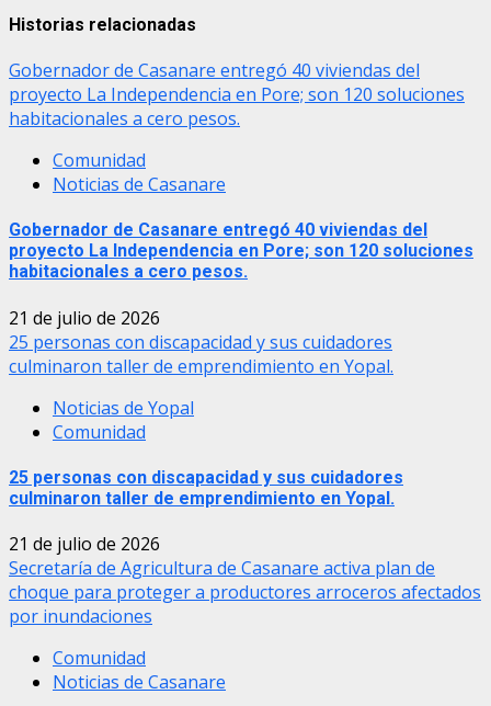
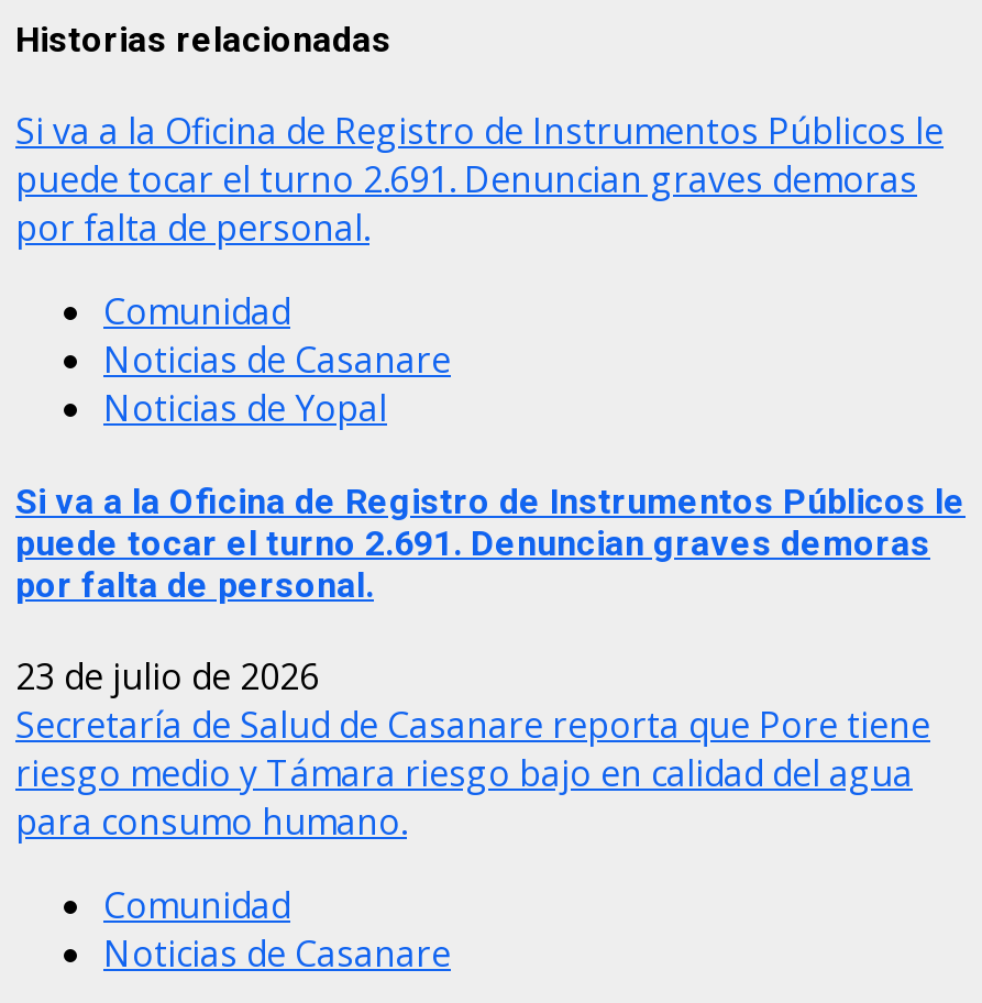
[9,58,465,131] Gobernador de Casanare entregó 40 viviendas del | proyecto La Independencia en Pore; son 120 soluciones | habitacionales a cero pesos. -> [15,107,944,252] Si va a la Oficina de Registro de Instrumentos Públicos le | puede tocar el turno 2.691. Denuncian graves demoras | por falta de personal.
[9,220,473,378] Gobernador de Casanare entregó 40 viviendas del | proyecto La Independencia en Pore; son 120 soluciones | habitacionales a cero pesos. | 21 de julio de 2026 | 25 personas con discapacidad y sus cuidadores | culminaron taller de emprendimiento en Yopal. -> none
[9,420,481,628] Comunidad | 25 personas con discapacidad y sus cuidadores | culminaron taller de emprendimiento en Yopal. | 21 de julio de 2026 | Secretaría de Agricultura de Casanare activa plan de | choque para proteger a productores arroceros afectados | por inundaciones -> [15,479,966,845] Si va a la Oficina de Registro de Instrumentos Públicos le | puede tocar el turno 2.691. Denuncian graves demoras | por falta de personal. | 23 de julio de 2026 | Secretaría de Salud de Casanare reporta que Pore tiene | riesgo medio y Támara riesgo bajo en calidad del agua | para consumo humano.

